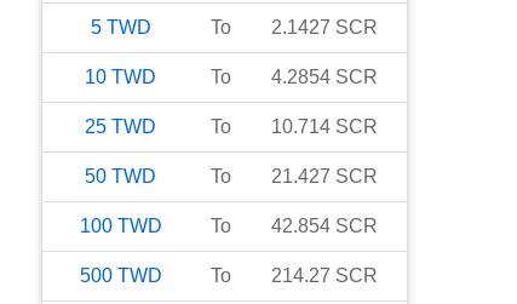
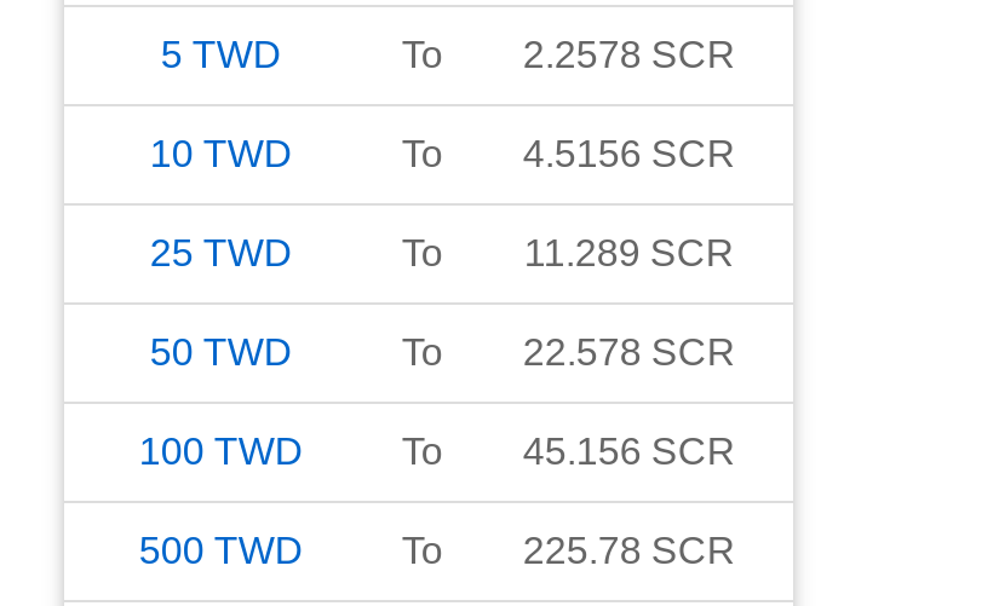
[211,17,378,37] To 2.1427 SCR -> [402,34,736,75] To 2.2578 SCR
[211,66,378,87] To 4.2854 SCR -> [402,133,736,174] To 4.5156 SCR
[211,116,378,137] To 10.714 SCR -> [402,232,735,273] To 11.289 SCR
[211,166,378,186] To 21.427 SCR -> [402,331,736,372] To 22.578 SCR
[211,215,378,236] To 42.854 SCR -> [402,430,736,471] To 45.156 SCR
[211,265,378,286] To 214.27 SCR -> [402,530,736,571] To 225.78 SCR

